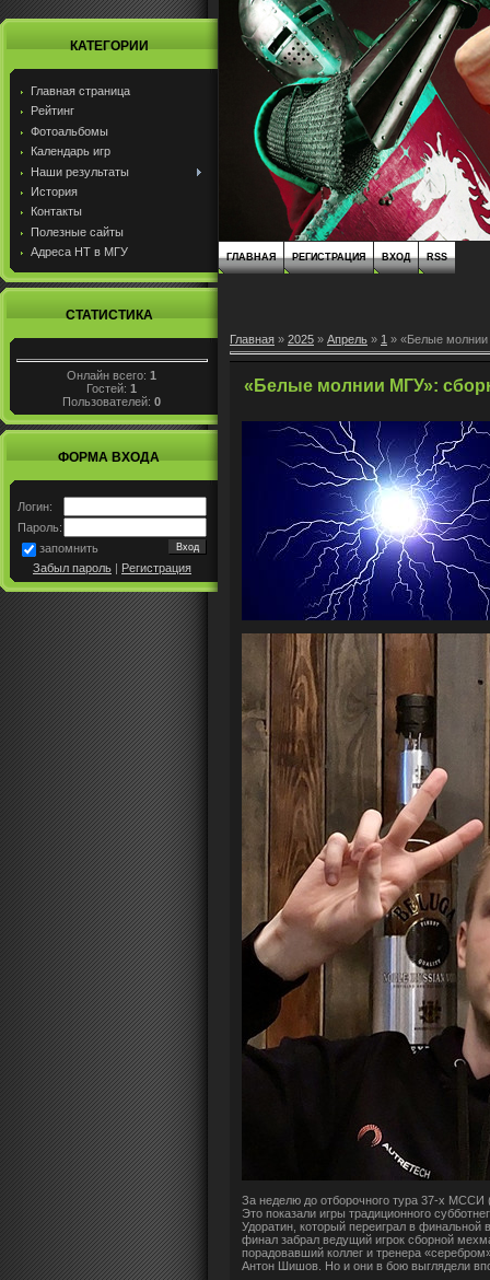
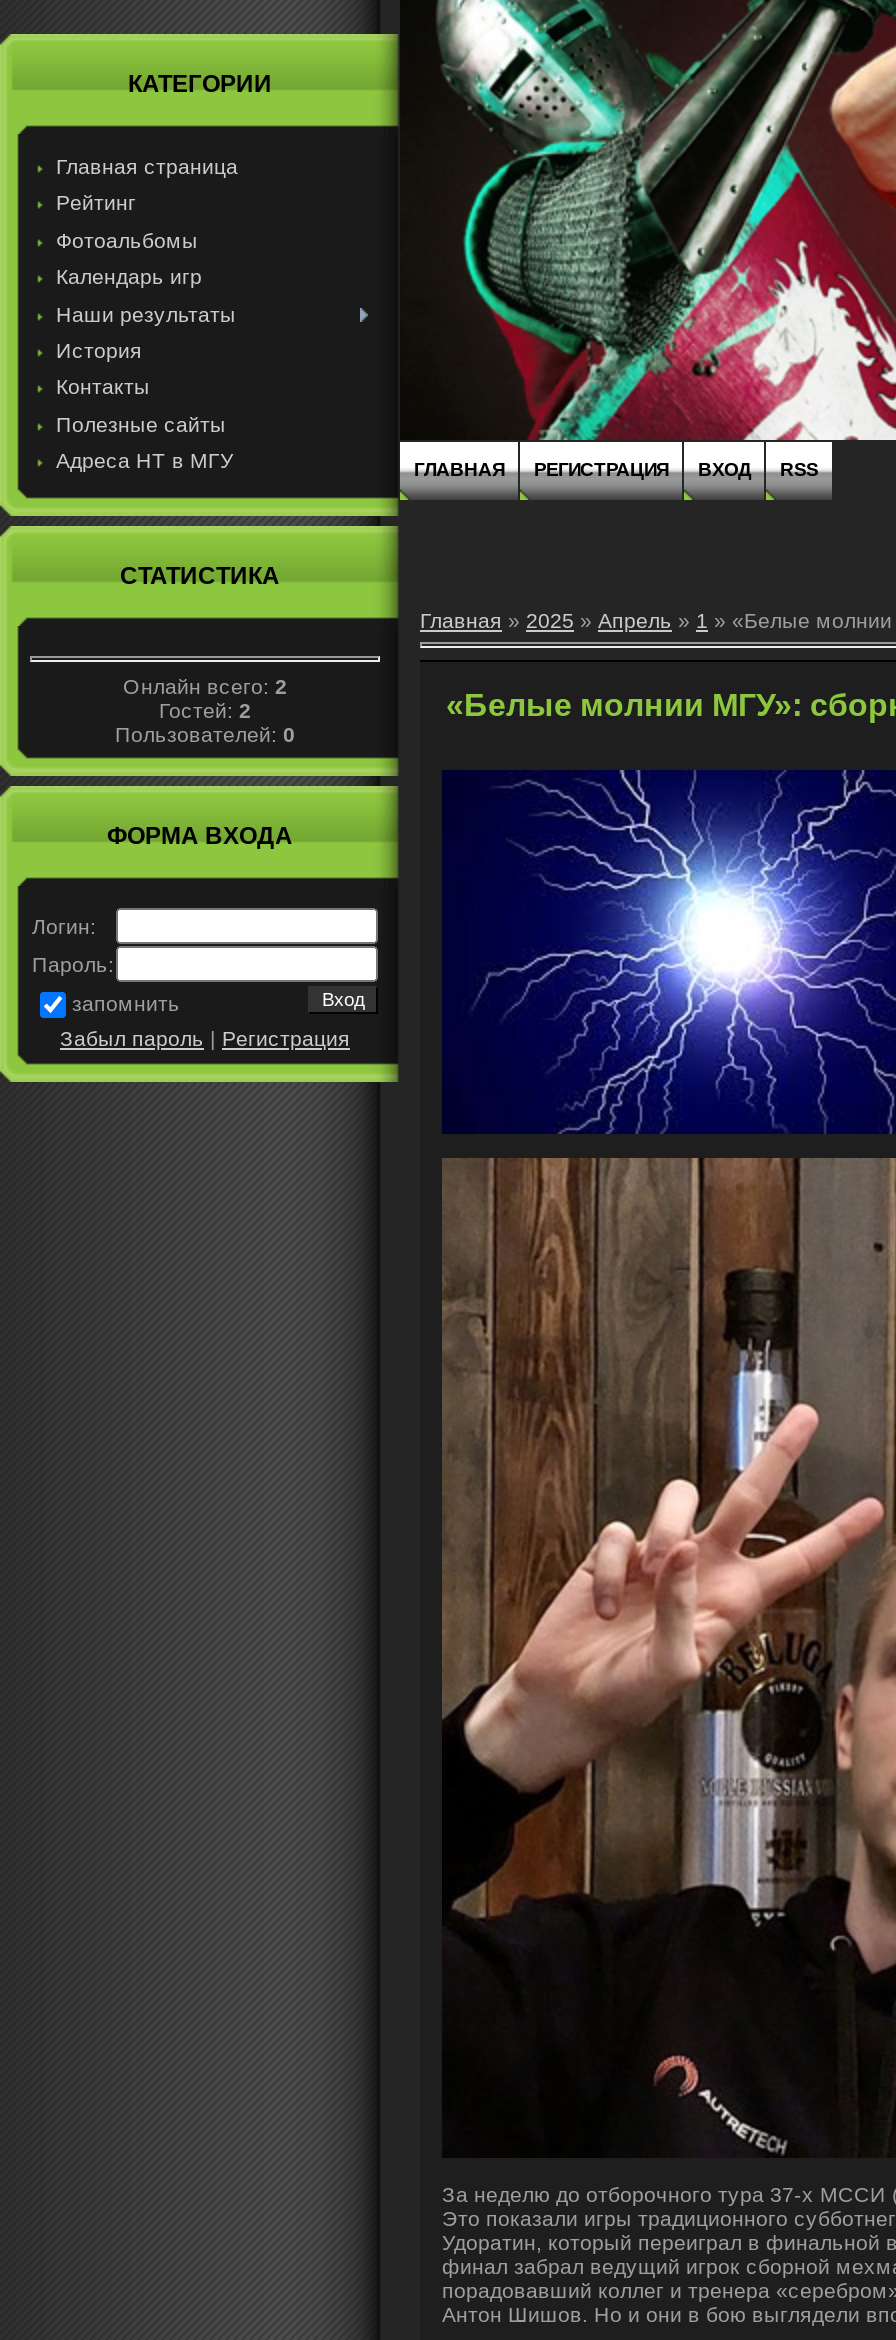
[67,368,157,381] Онлайн всего: 1 -> [123,673,287,697] Онлайн всего: 2
[87,381,137,395] Гостей: 1 -> [159,697,251,721] Гостей: 2

